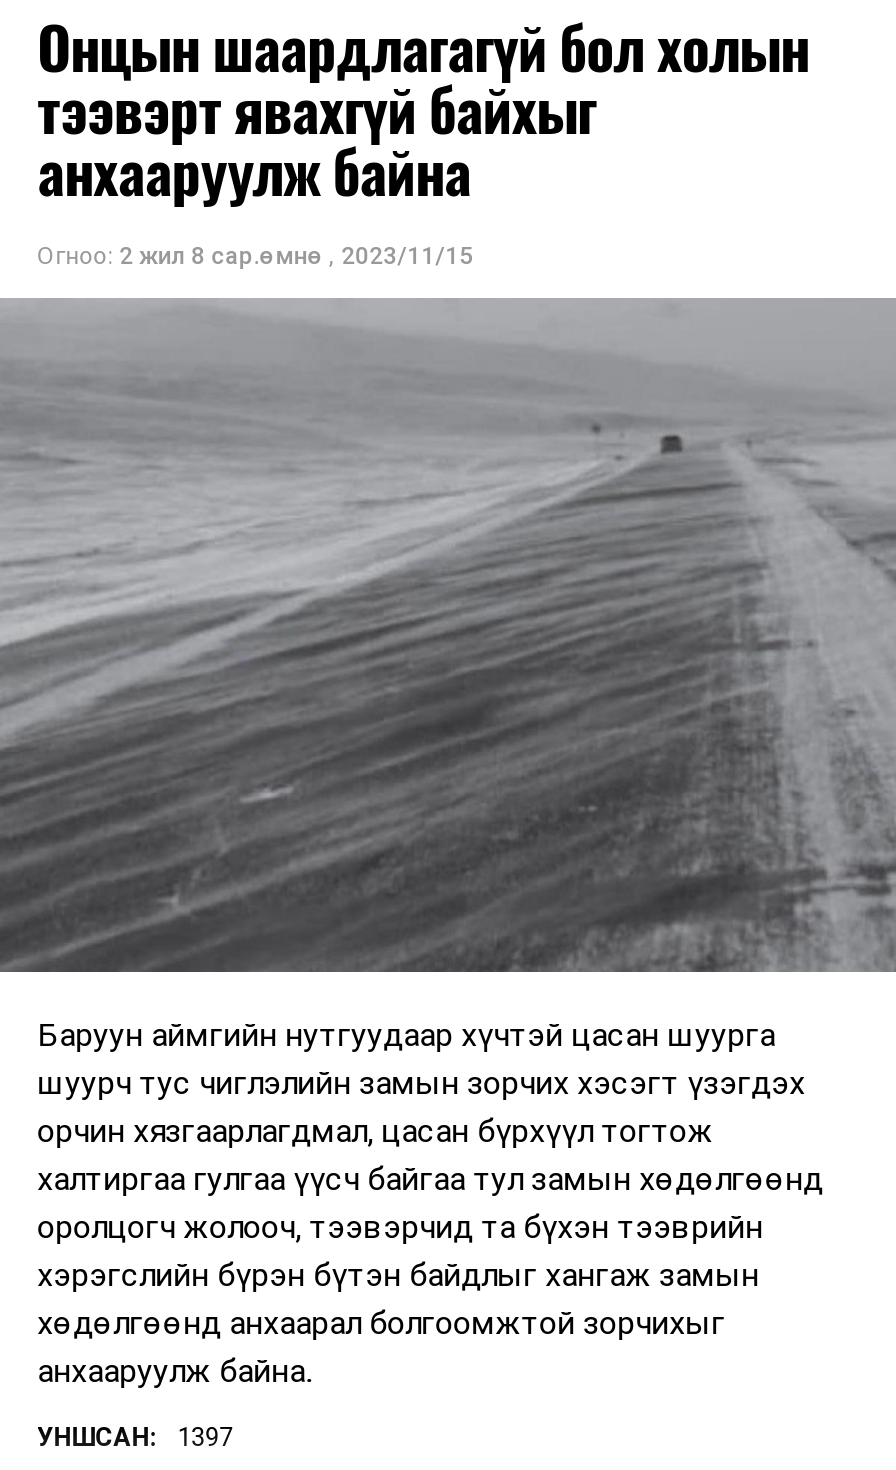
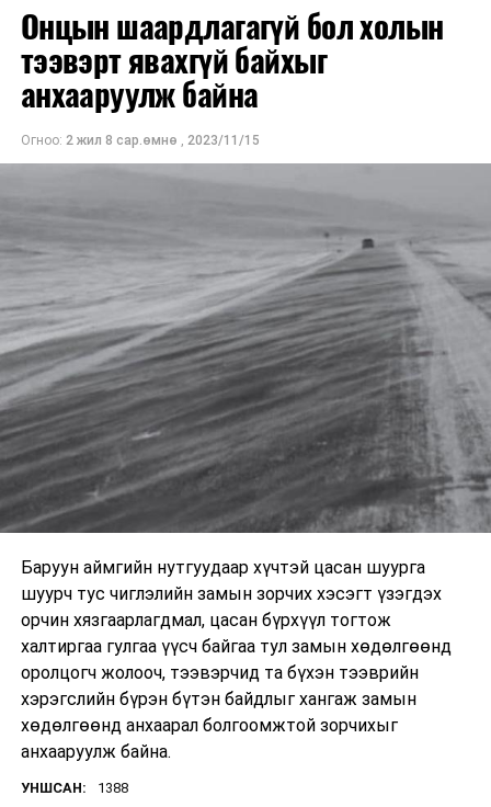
[37,1423,233,1453] УНШСАН: 1397 -> [20,780,128,797] УНШСАН: 1388

